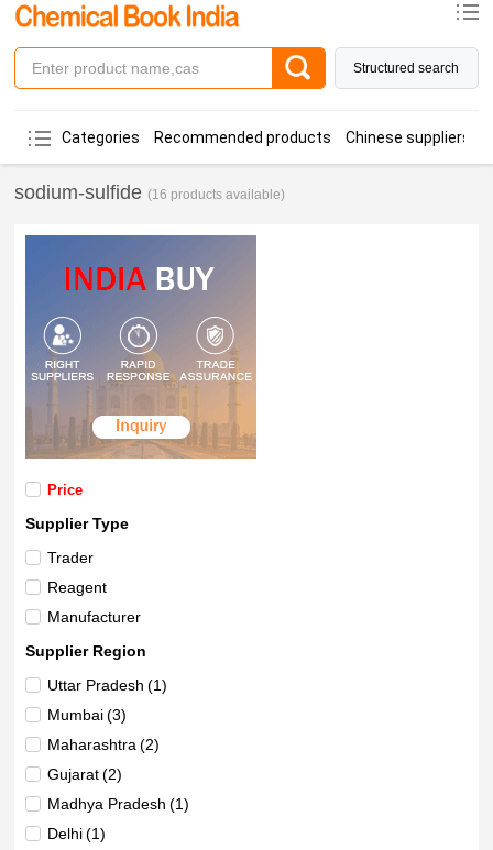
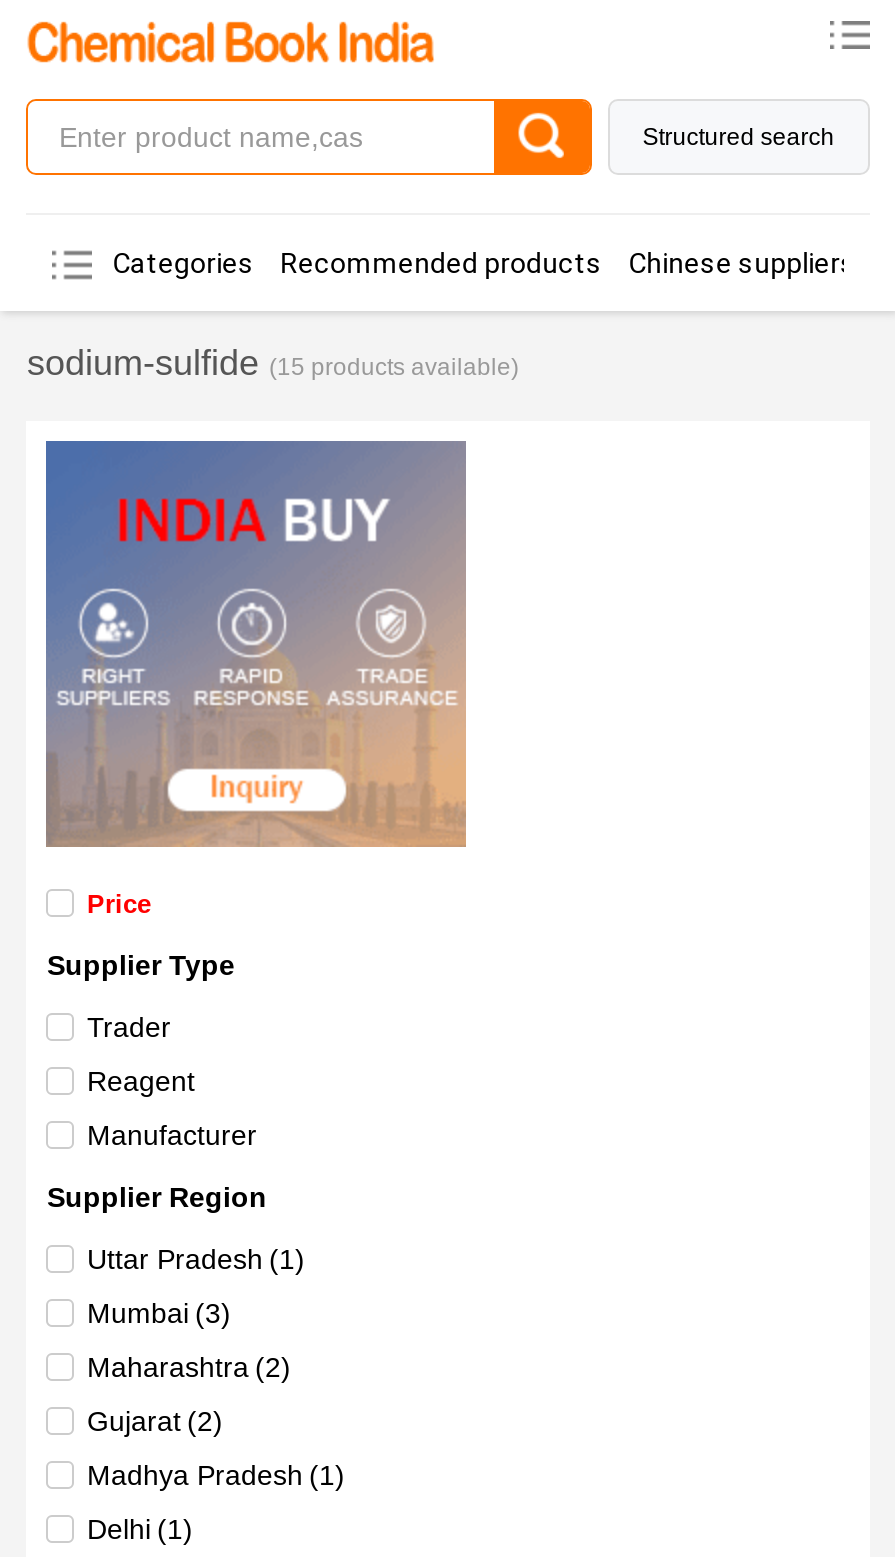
[15,181,285,203] sodium-sulfide (16 products available) -> [27,343,519,383] sodium-sulfide (15 products available)

